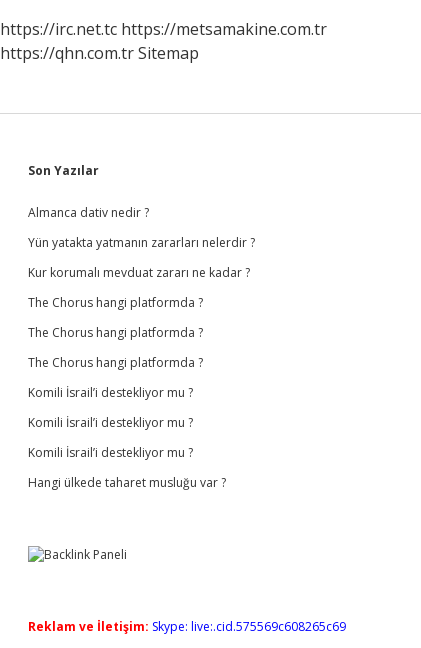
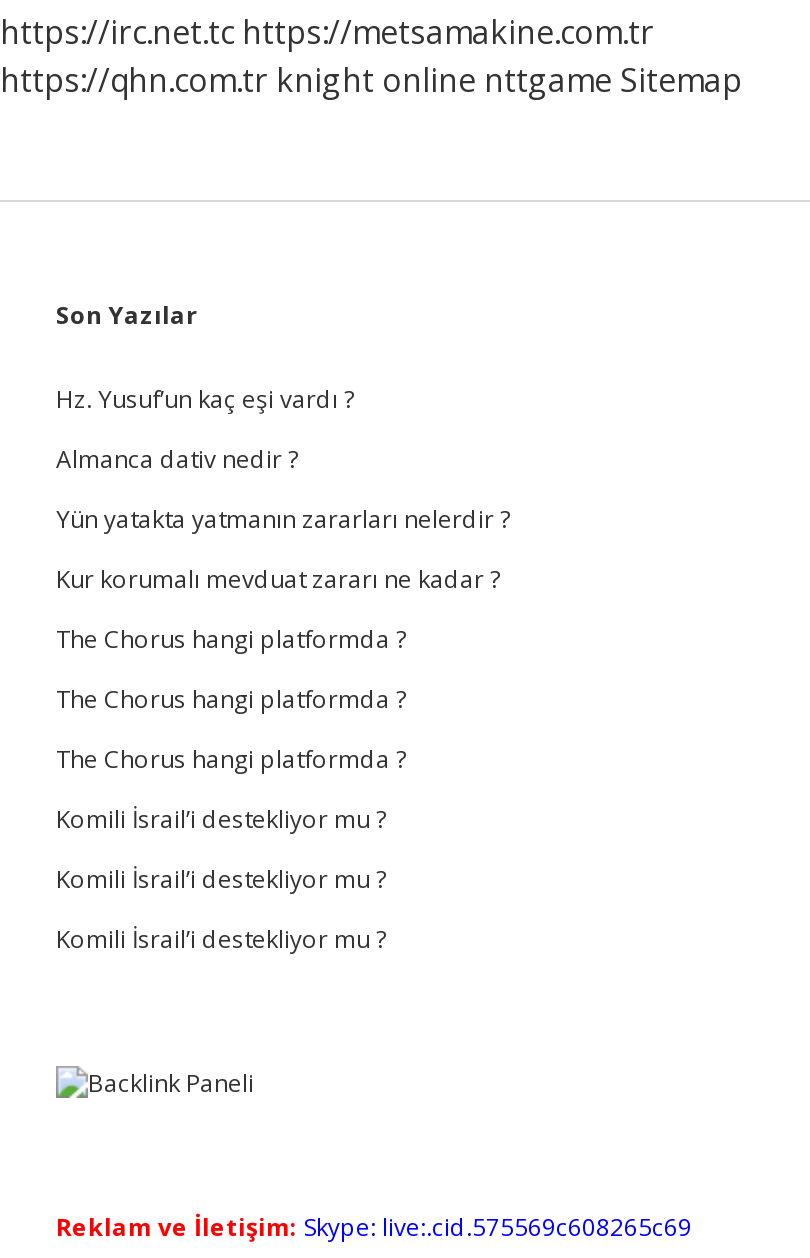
[0,42,199,64] https://qhn.com.tr Sitemap -> [0,58,742,102] https://qhn.com.tr knight online nttgame Sitemap
none -> [56,382,354,416] Hz. Yusuf’un kaç eşi vardı ?
moved [28,204,255,461] -> [56,442,510,956]: Almanca dativ nedir ? | Yün yatakta yatmanın zararları nelerdir ? | Kur korumalı mevduat zararı ne kadar ? | ... | Komili İsrail’i destekliyor mu ? | Komili İsrail’i destekliyor mu ?
[28,474,226,491] Hangi ülkede taharet musluğu var ? -> none

